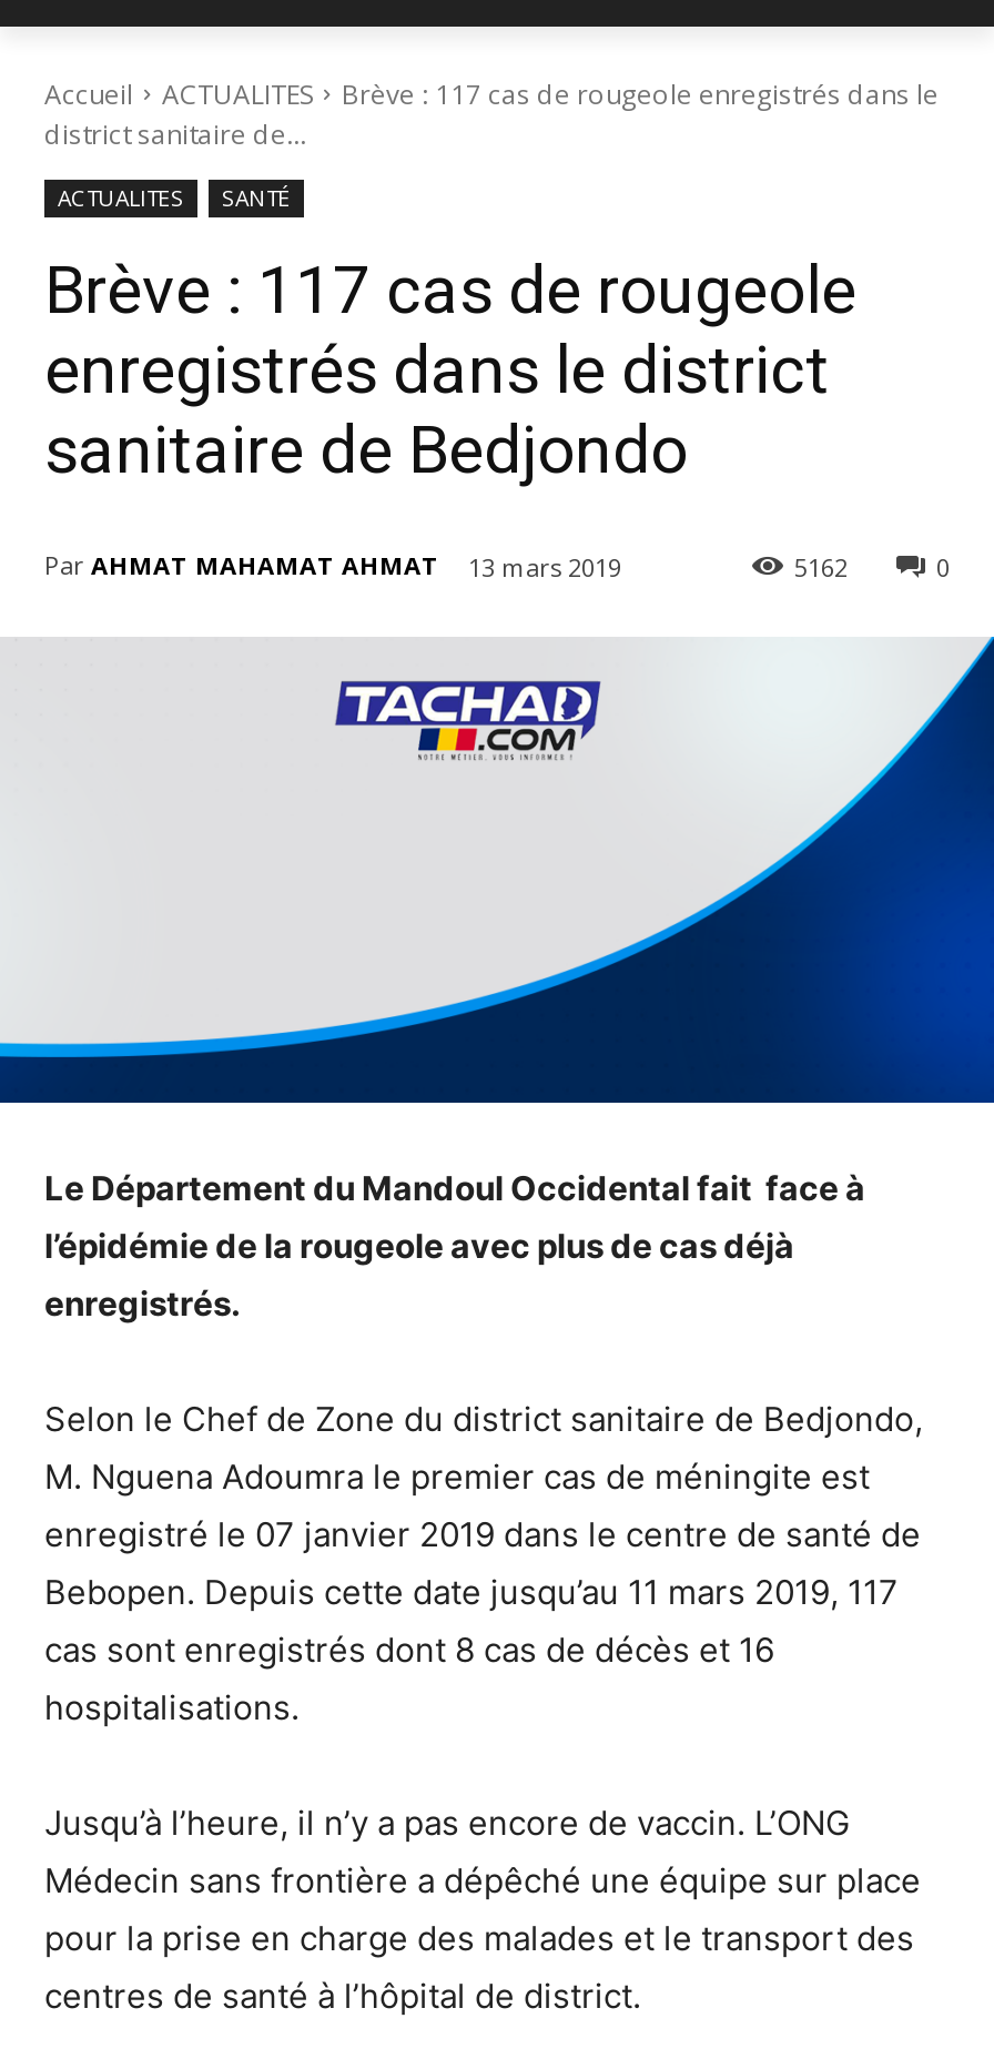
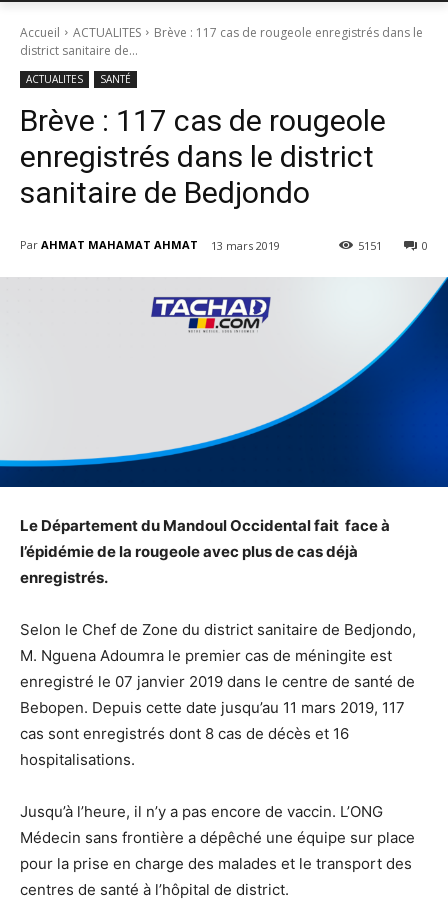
[794,550,848,583] 5162 -> [358,238,382,253] 5151

